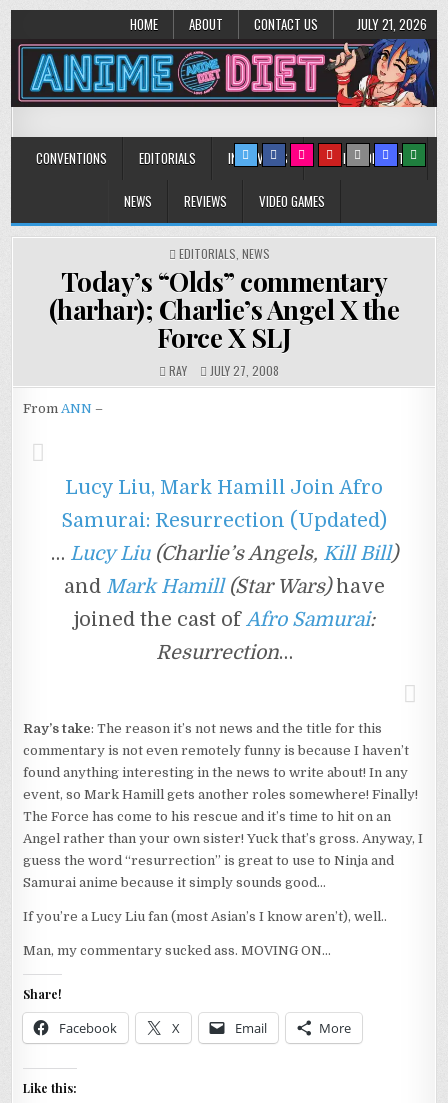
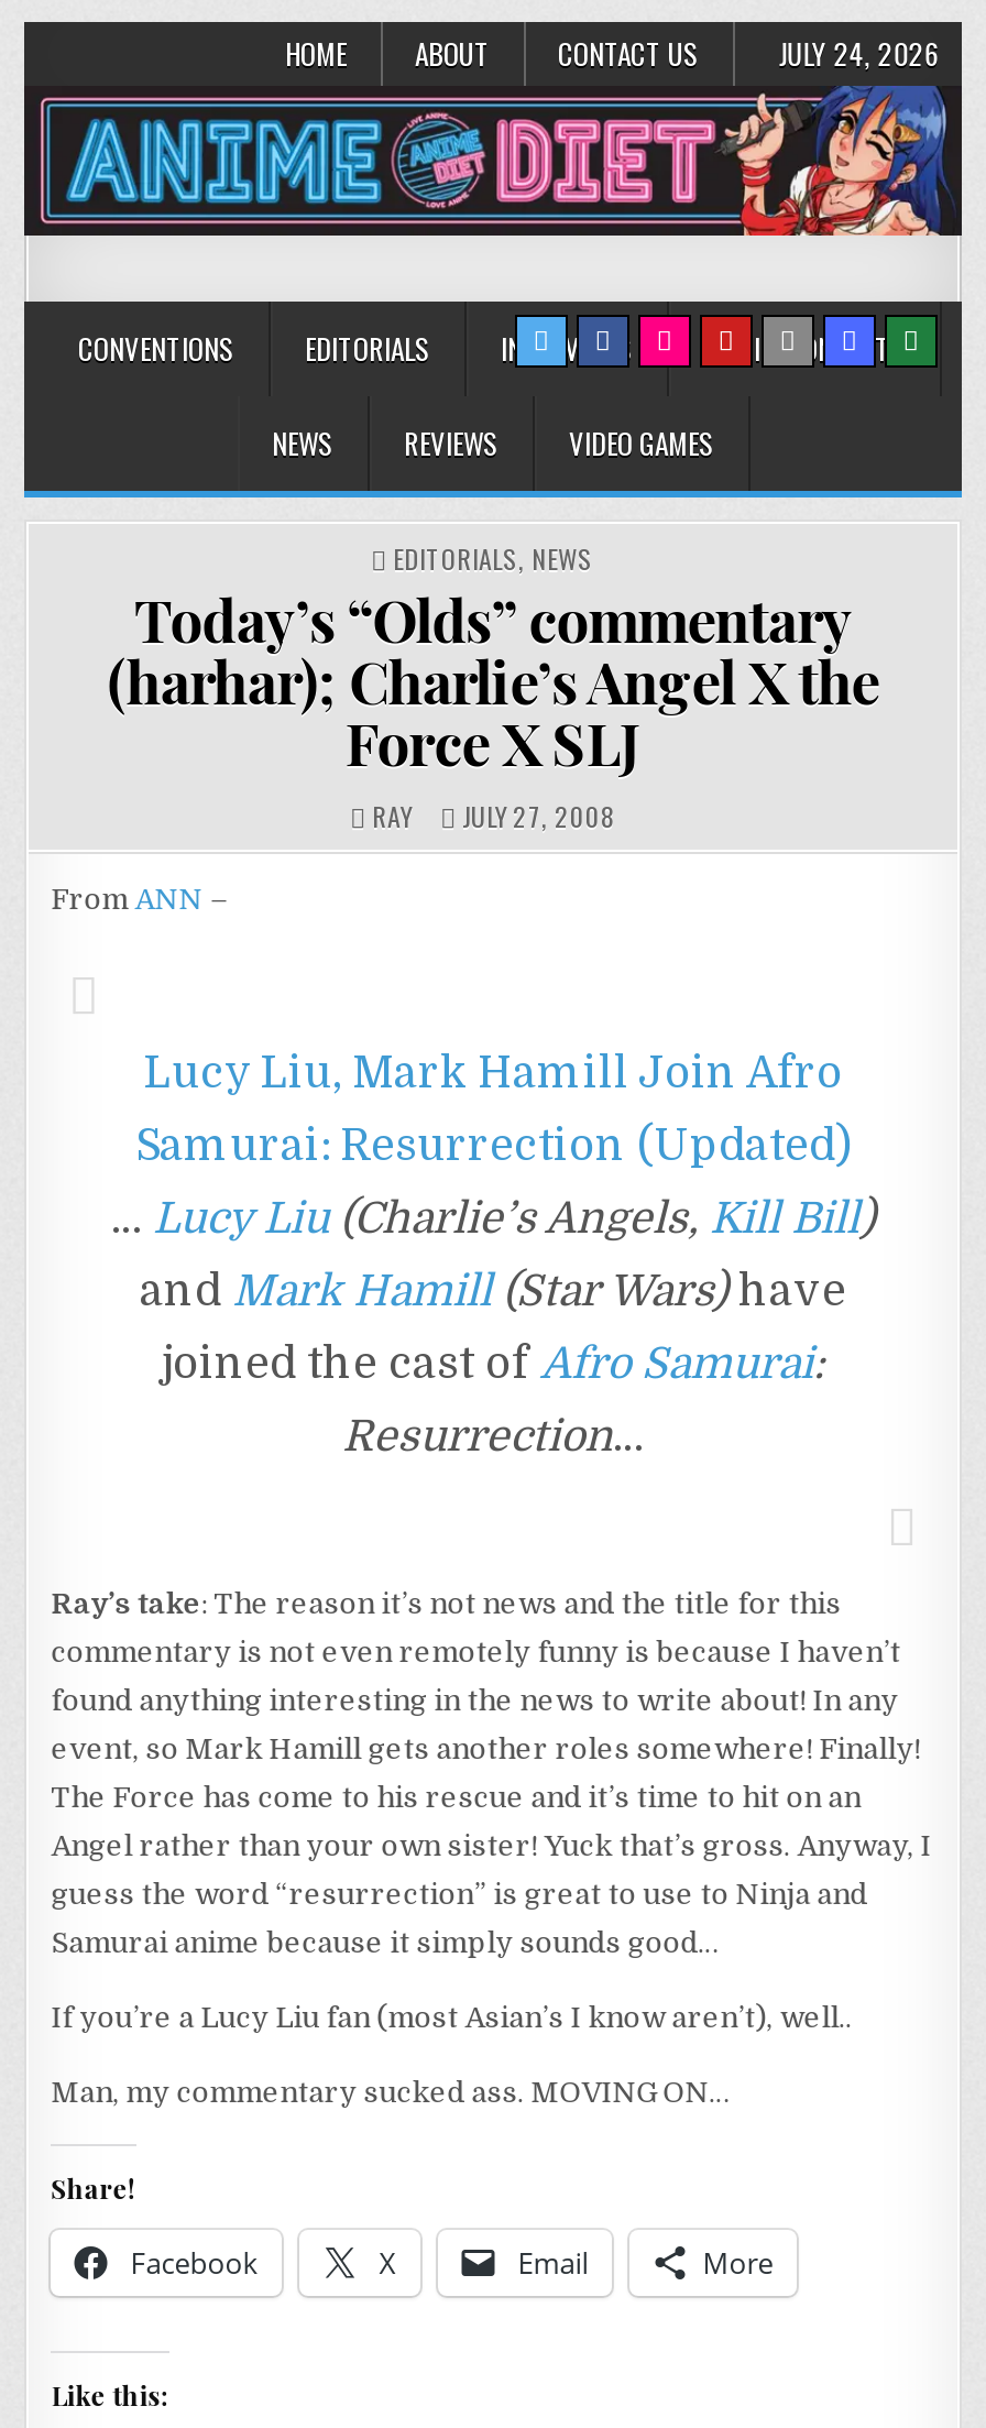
[129,14,427,34] HOME ABOUT CONTACT US JULY 21, 2026 -> [285,31,939,75] HOME ABOUT CONTACT US JULY 24, 2026

